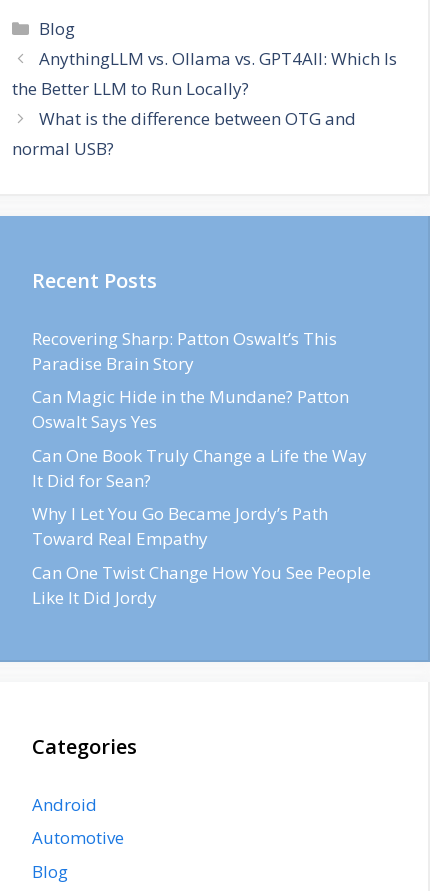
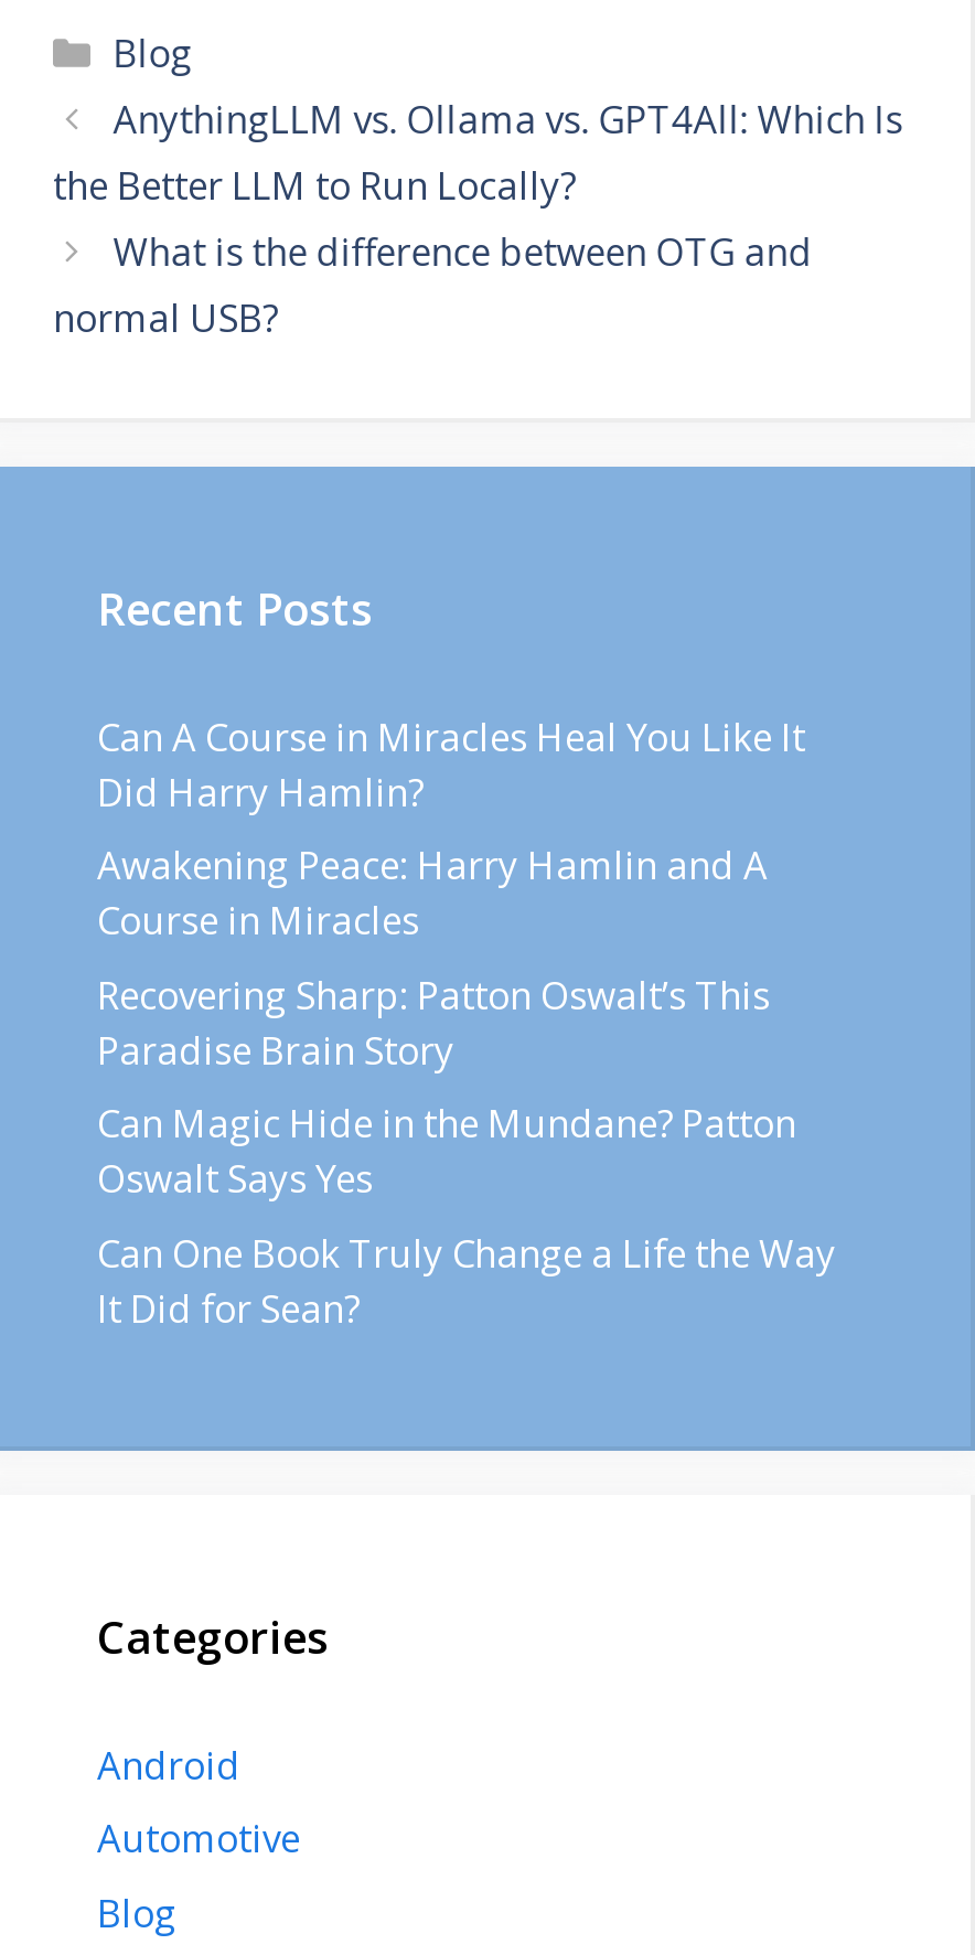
none -> [97,711,805,946] Can A Course in Miracles Heal You Like It | Did Harry Hamlin? | Awakening Peace: Harry Hamlin and A | Course in Miracles
moved [32,326,367,491] -> [97,969,836,1333]: Recovering Sharp: Patton Oswalt’s This | Paradise Brain Story | Can Magic Hide in the Mundane? Patton | Oswalt Says Yes | Can One Book Truly Change a Life the Way | It Did for Sean?
[32,502,371,608] Why I Let You Go Became Jordy’s Path | Toward Real Empathy | Can One Twist Change How You See People | Like It Did Jordy -> none

